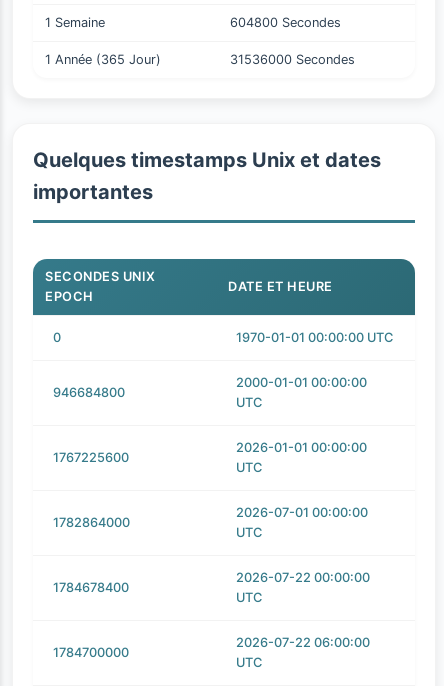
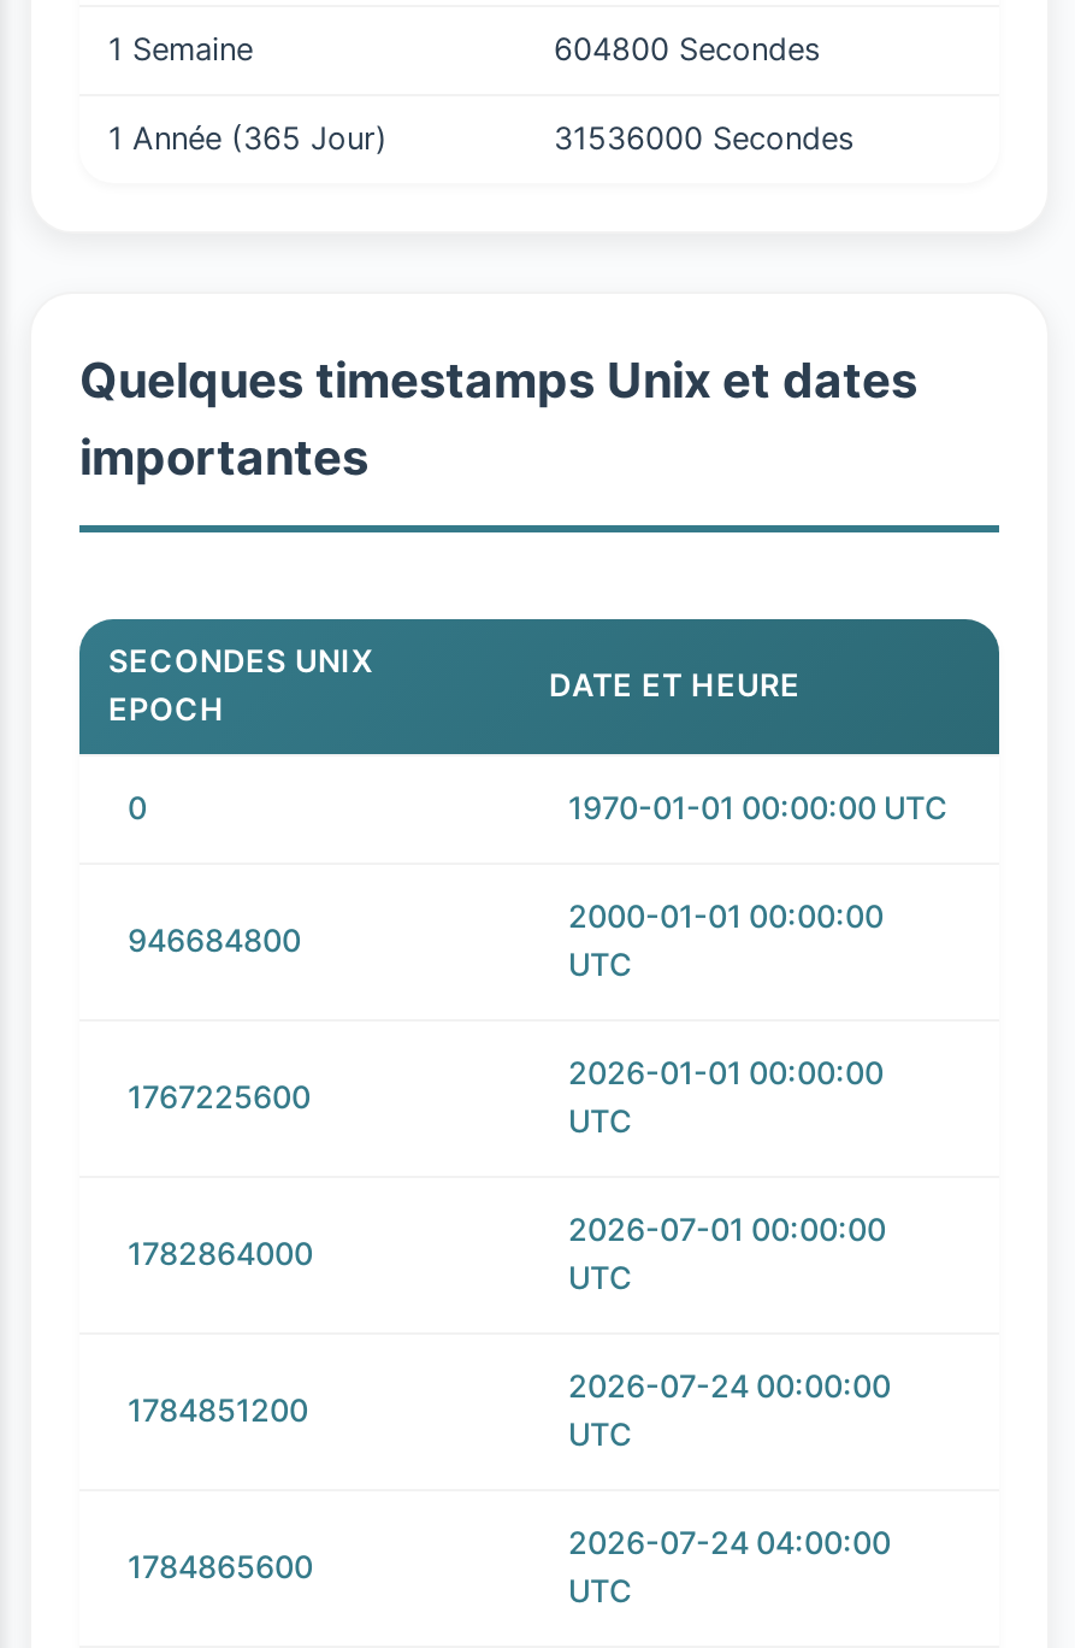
[236,570,370,585] 2026-07-22 00:00:00 -> [568,1369,891,1405] 2026-07-24 00:00:00
[53,580,129,595] 1784678400 -> [128,1393,308,1429] 1784851200
[236,635,370,650] 2026-07-22 06:00:00 -> [568,1525,891,1561] 2026-07-24 04:00:00
[53,645,129,660] 1784700000 -> [128,1549,313,1585] 1784865600

